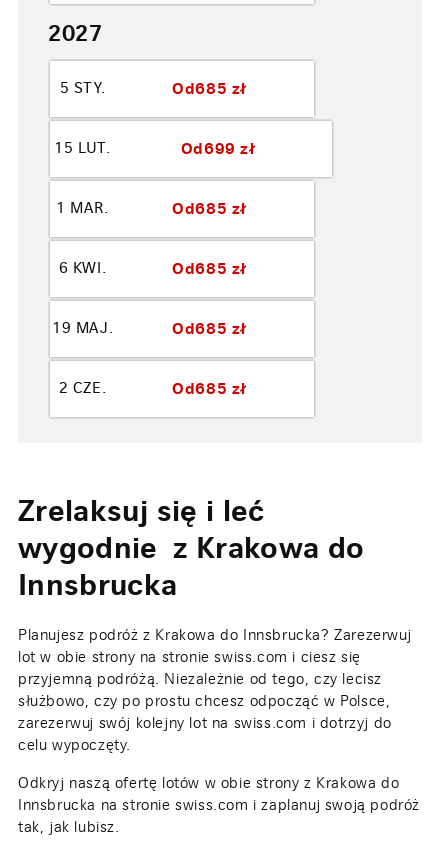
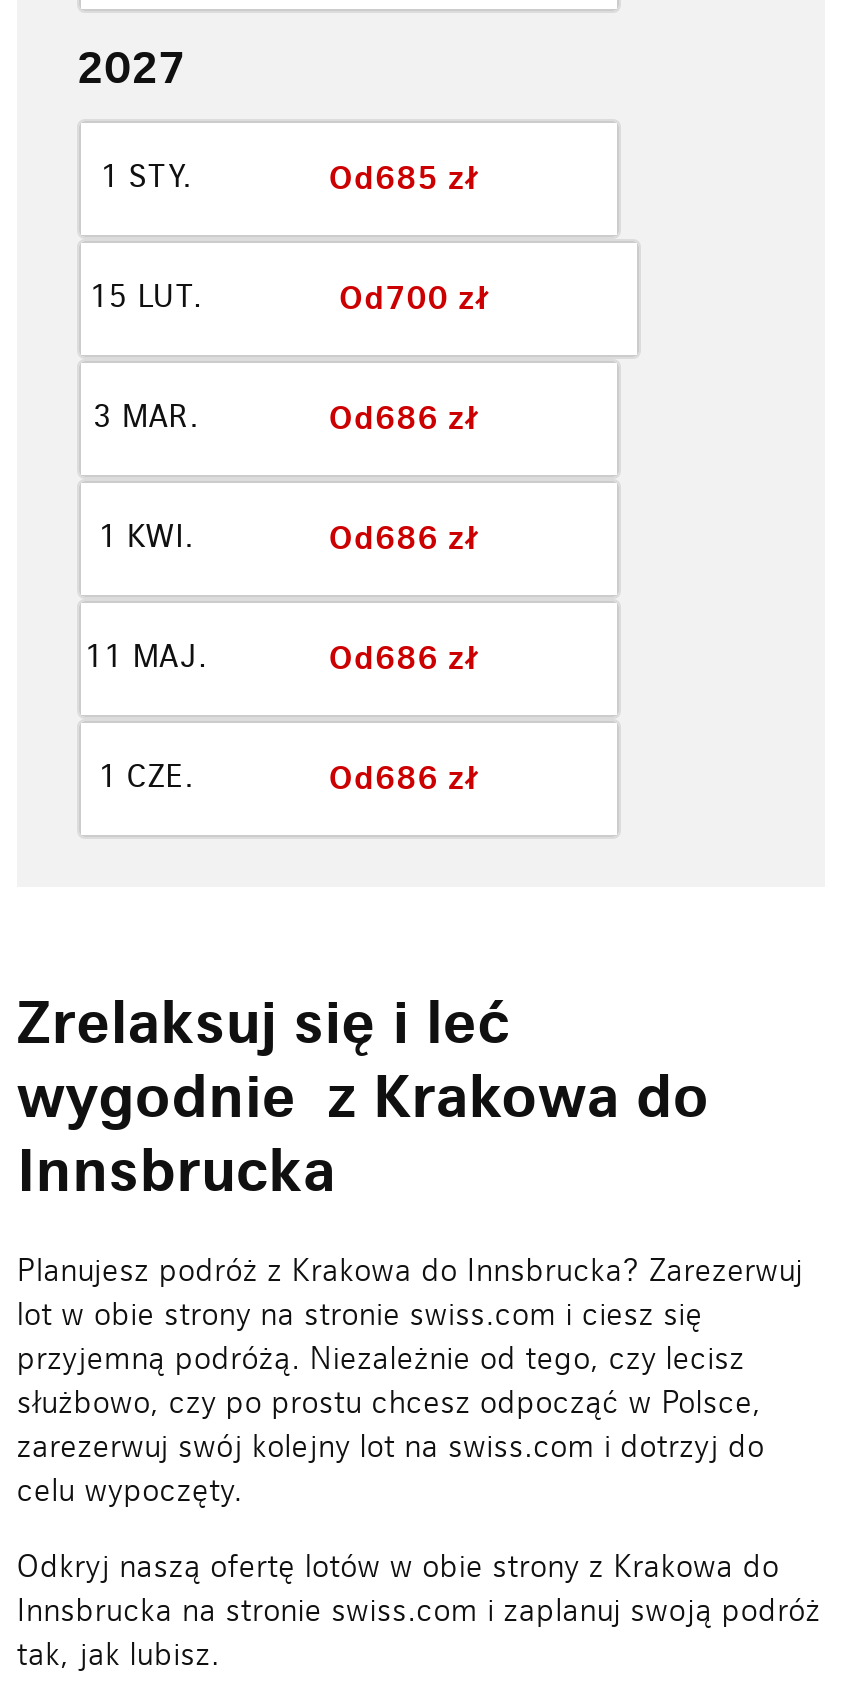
[60,80,105,98] 5 STY. -> [100,160,192,196] 1 STY.
[181,138,256,159] Od699 zł -> [339,276,489,318] Od700 zł
[56,200,109,218] 1 MAR. -> [93,400,199,436] 3 MAR.
[172,198,247,219] Od685 zł -> [329,396,479,438] Od686 zł
[59,260,106,278] 6 KWI. -> [98,520,194,556] 1 KWI.
[172,258,247,279] Od685 zł -> [329,516,479,558] Od686 zł
[52,320,113,338] 19 MAJ. -> [85,640,207,676] 11 MAJ.
[172,318,247,339] Od685 zł -> [329,636,479,678] Od686 zł
[59,380,106,398] 2 CZE. -> [98,760,194,796] 1 CZE.
[172,378,247,399] Od685 zł -> [329,756,479,798] Od686 zł

